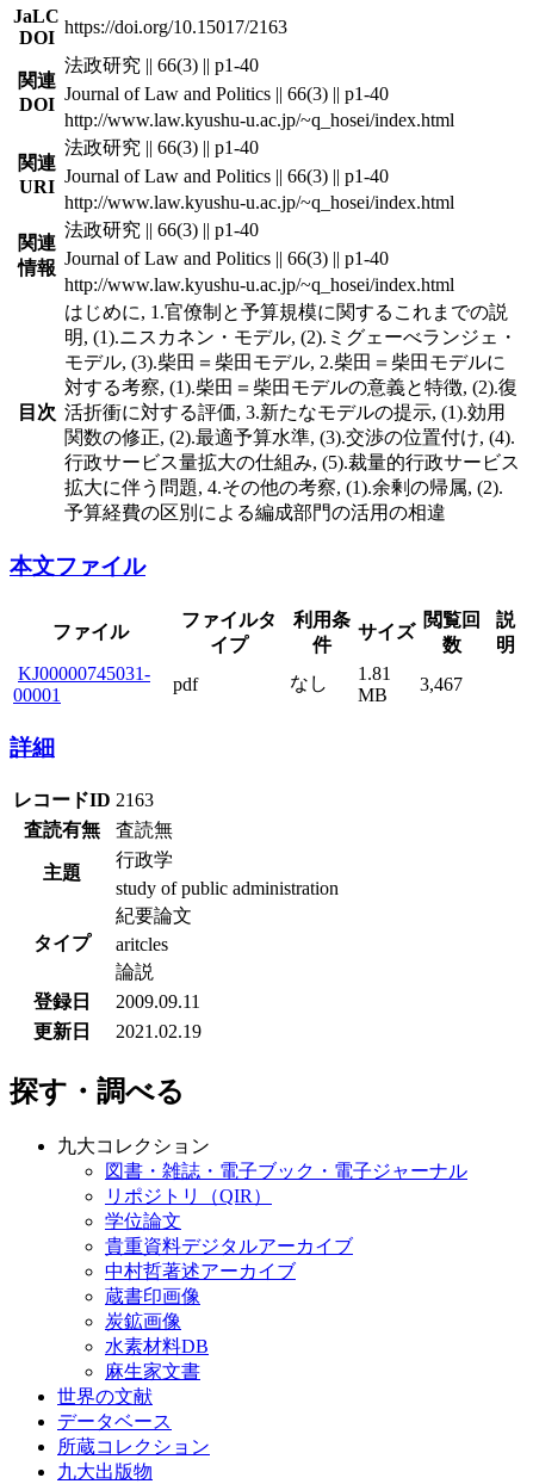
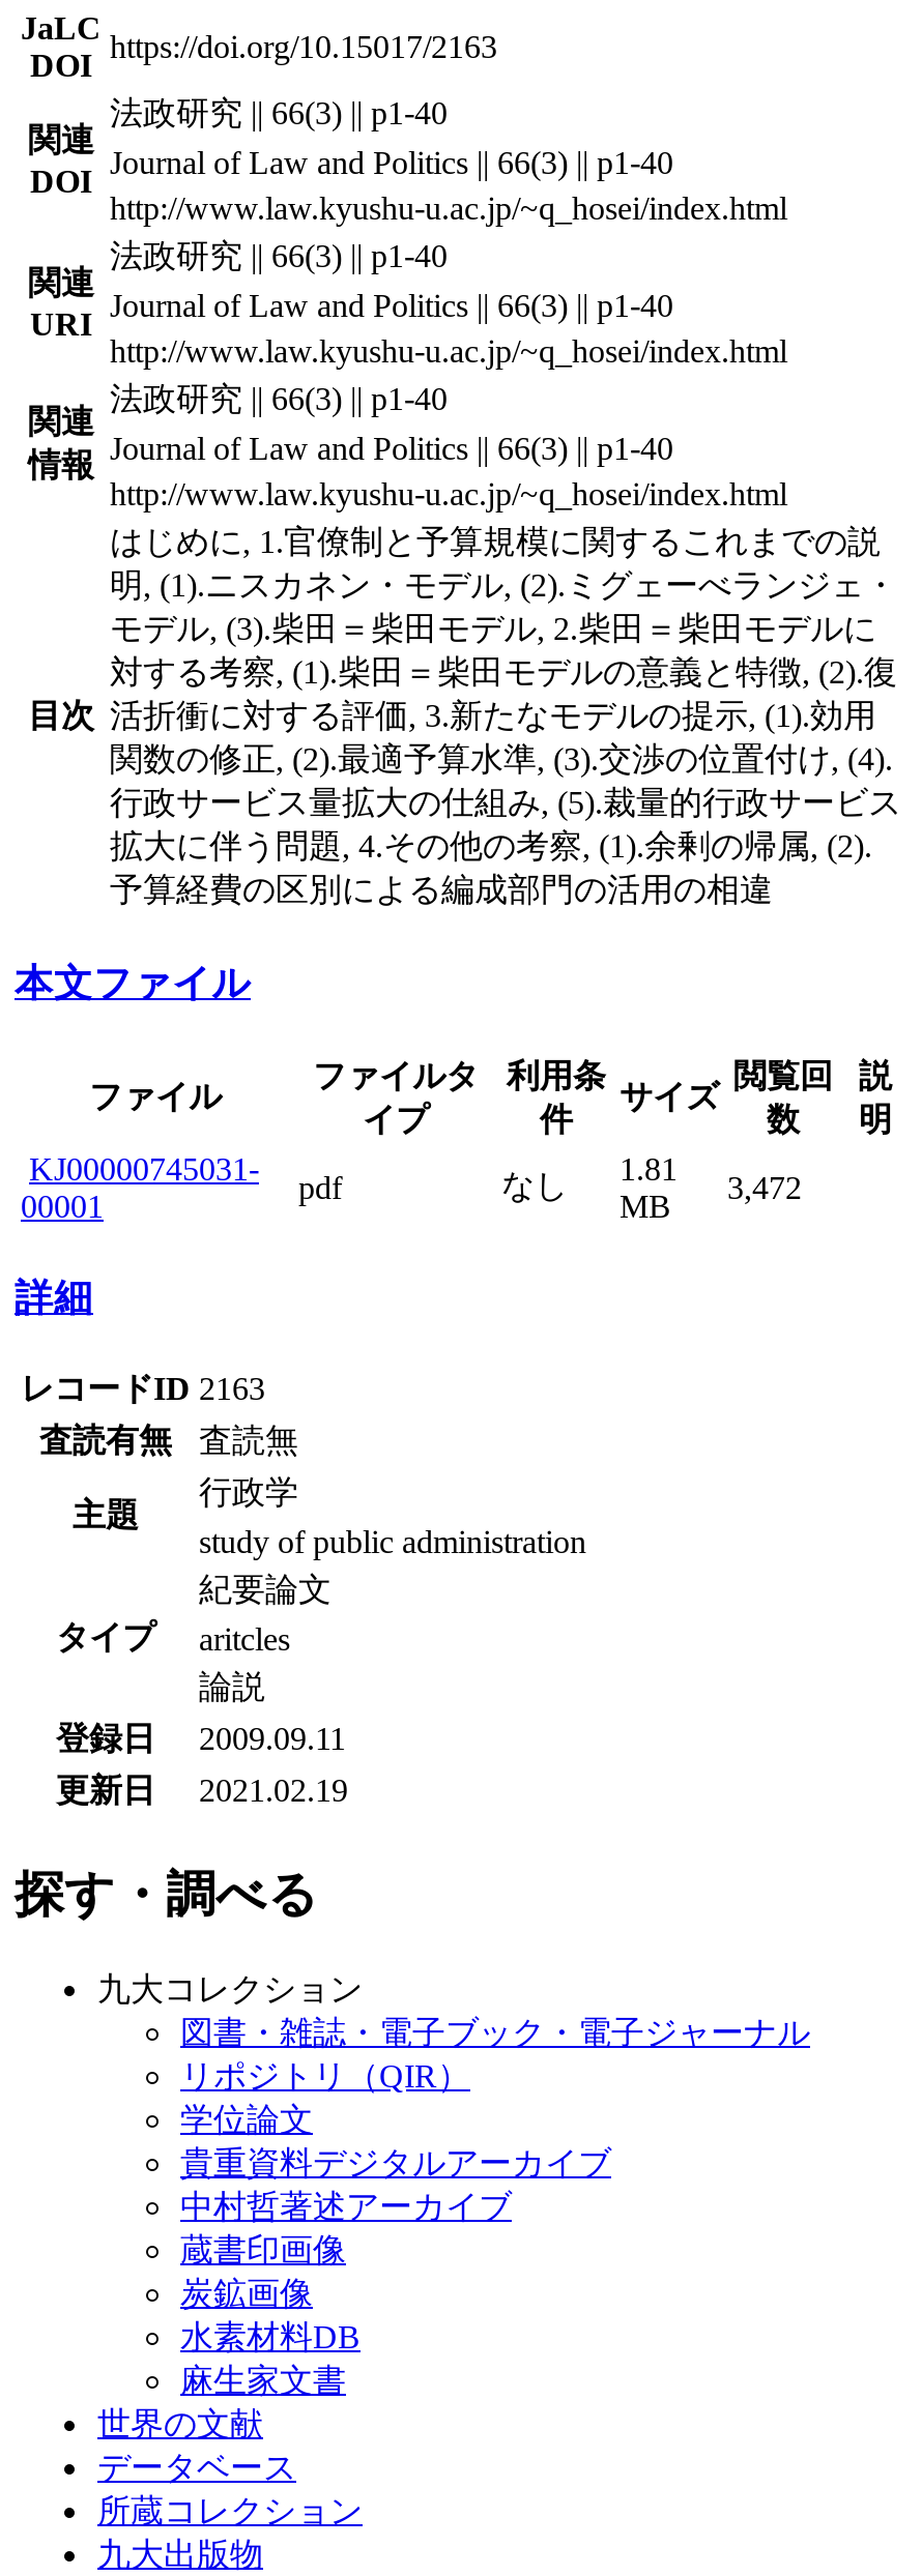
[420,674,463,694] 3,467 -> [727,1170,802,1205] 3,472

